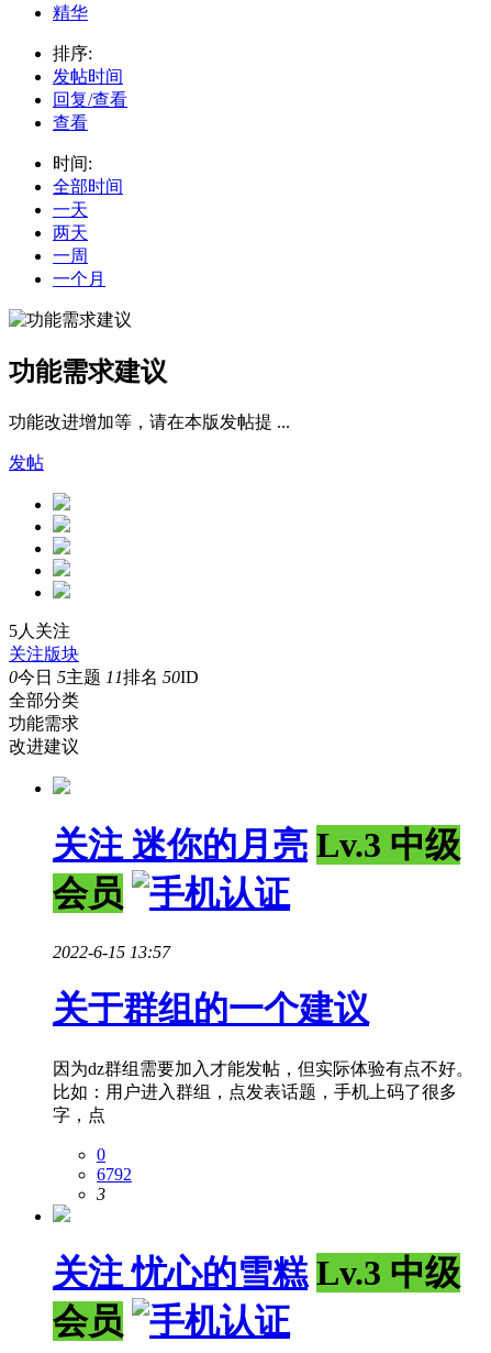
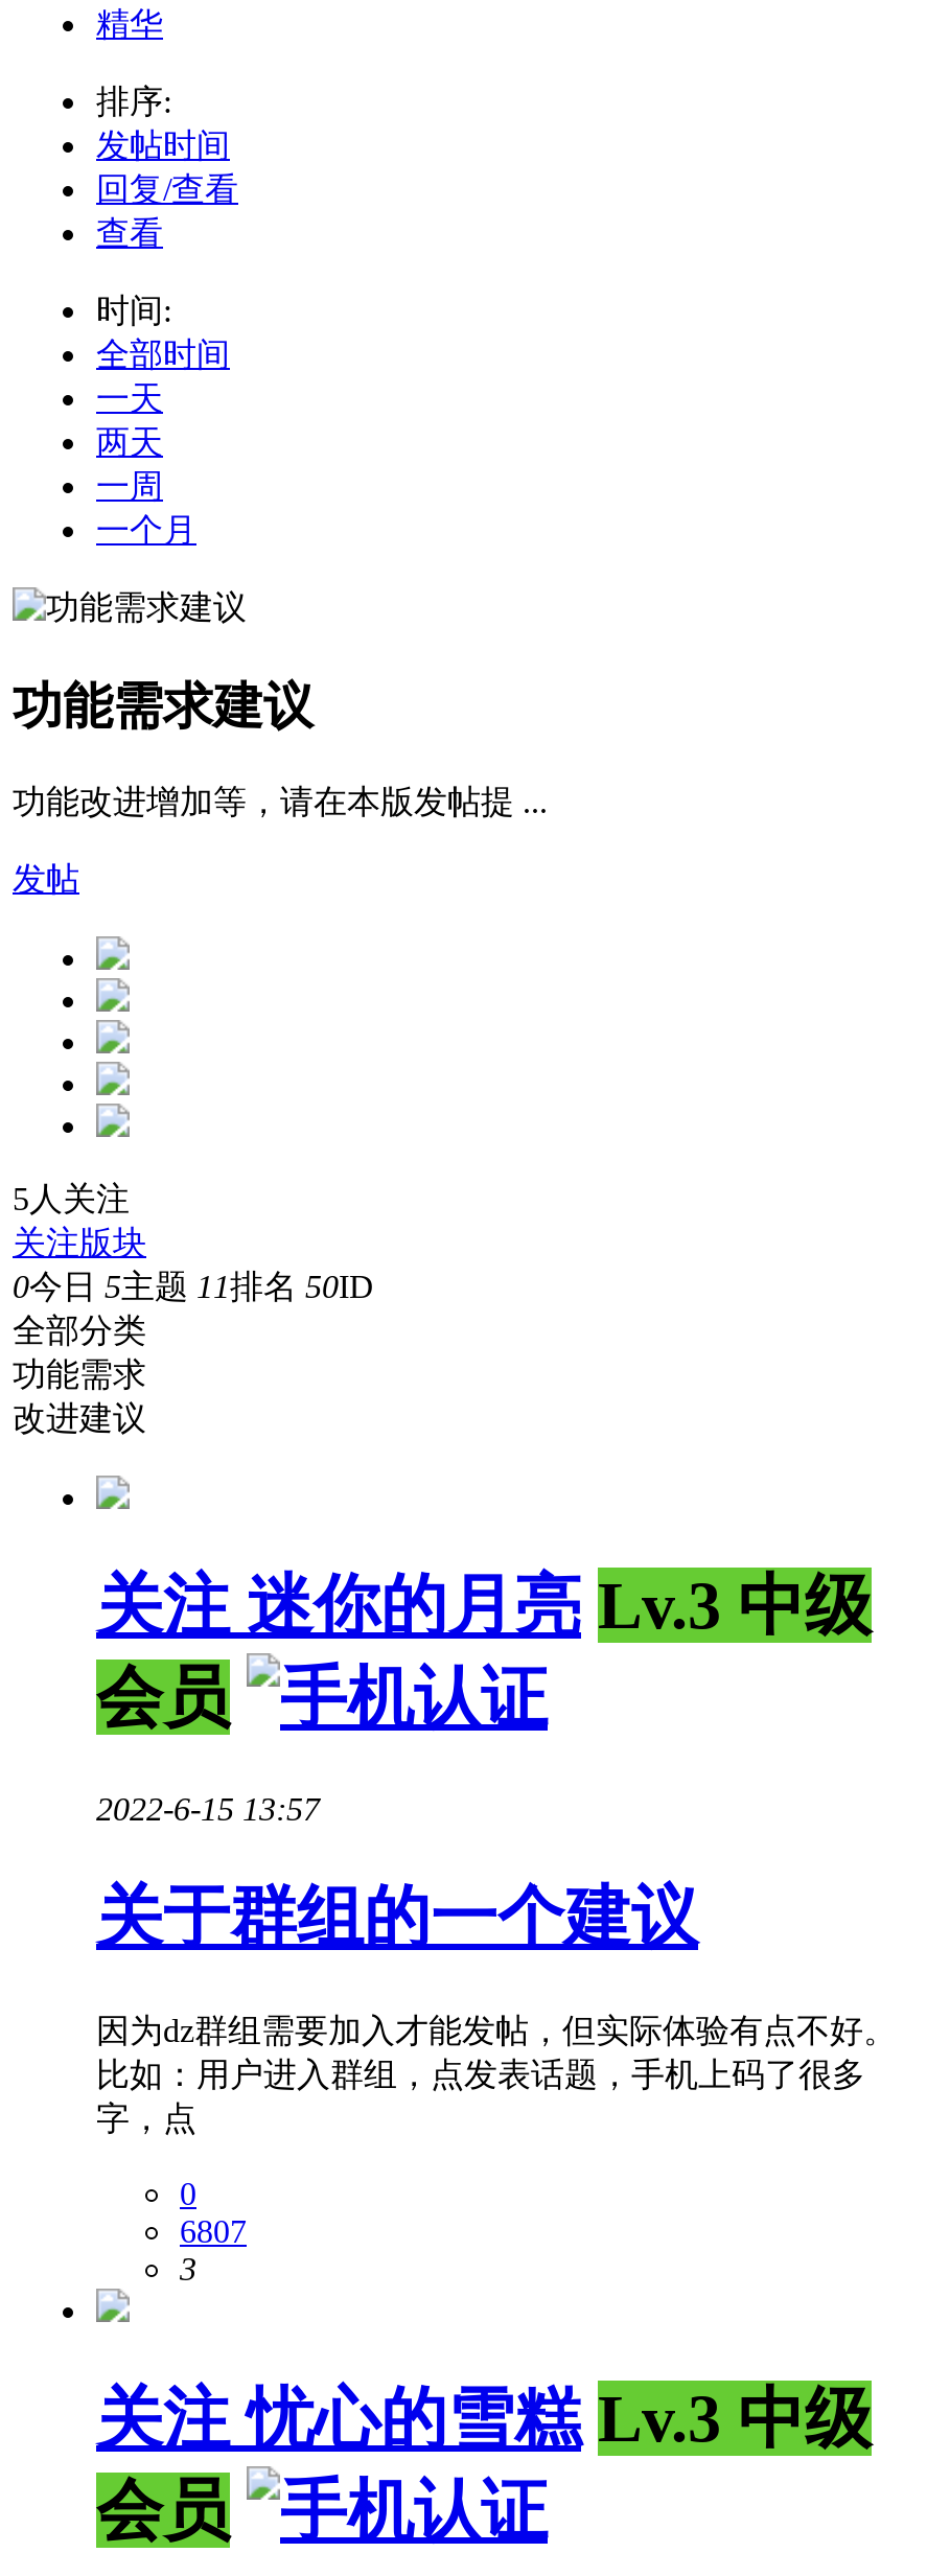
[97,1164,132,1183] 6792 -> [180,2213,247,2248] 6807

